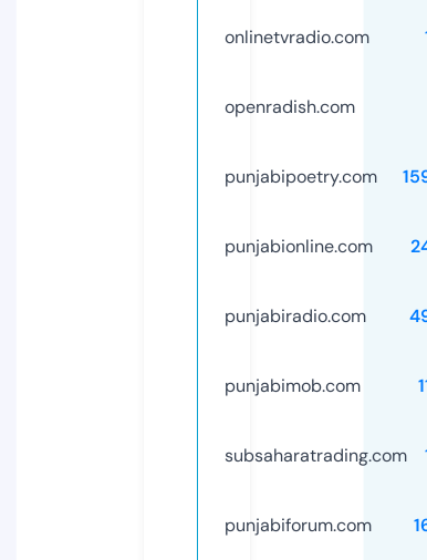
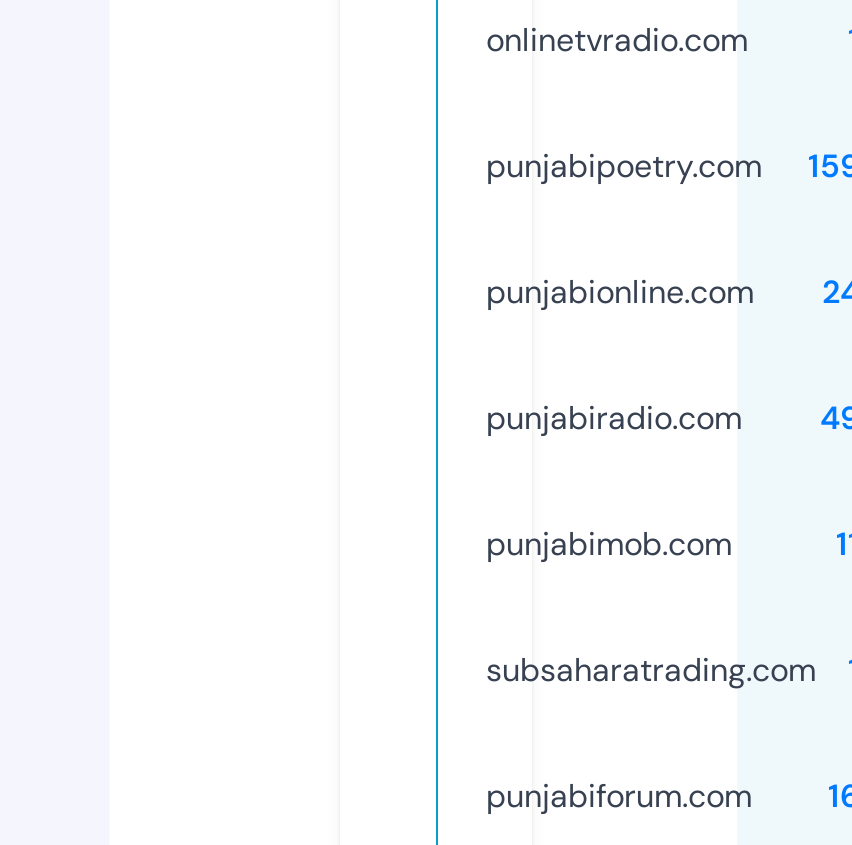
[225,95,355,118] openradish.com -> none

